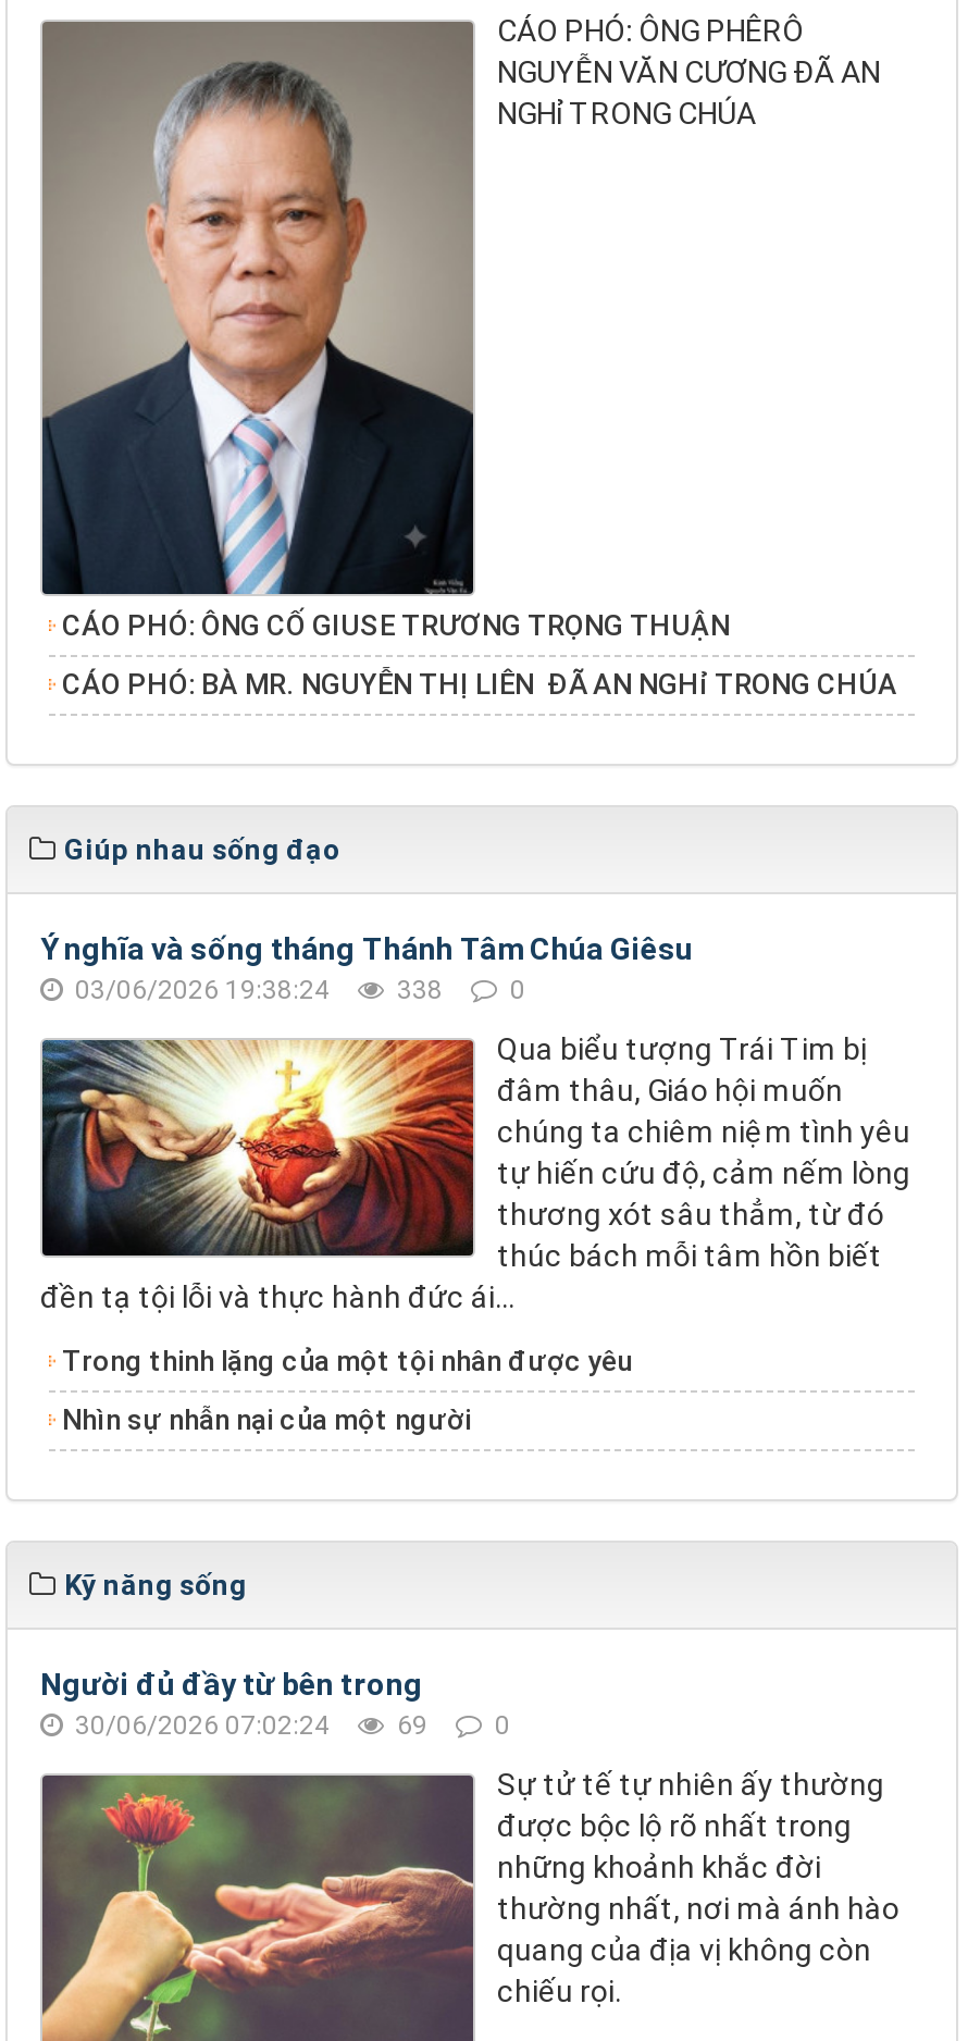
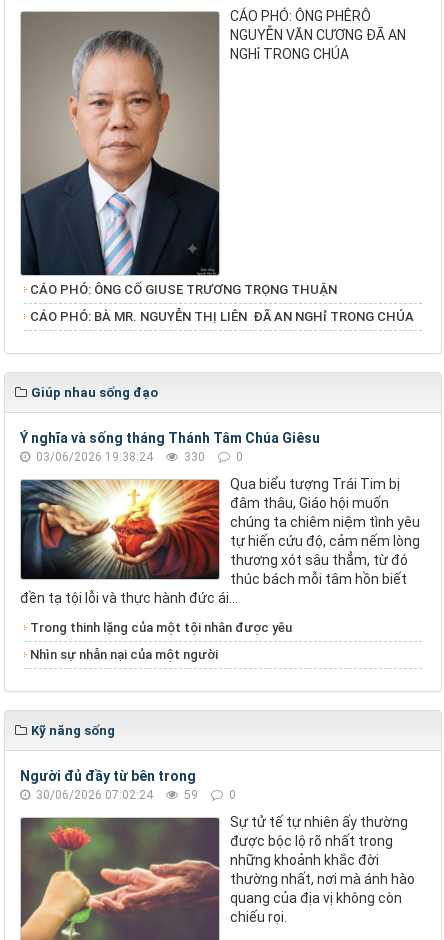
[69,976,525,1006] 03/06/2026 19:38:24 338 0 -> [33,450,243,464] 03/06/2026 19:38:24 330 0
[69,1711,510,1742] 30/06/2026 07:02:24 69 0 -> [33,788,236,802] 30/06/2026 07:02:24 59 0

